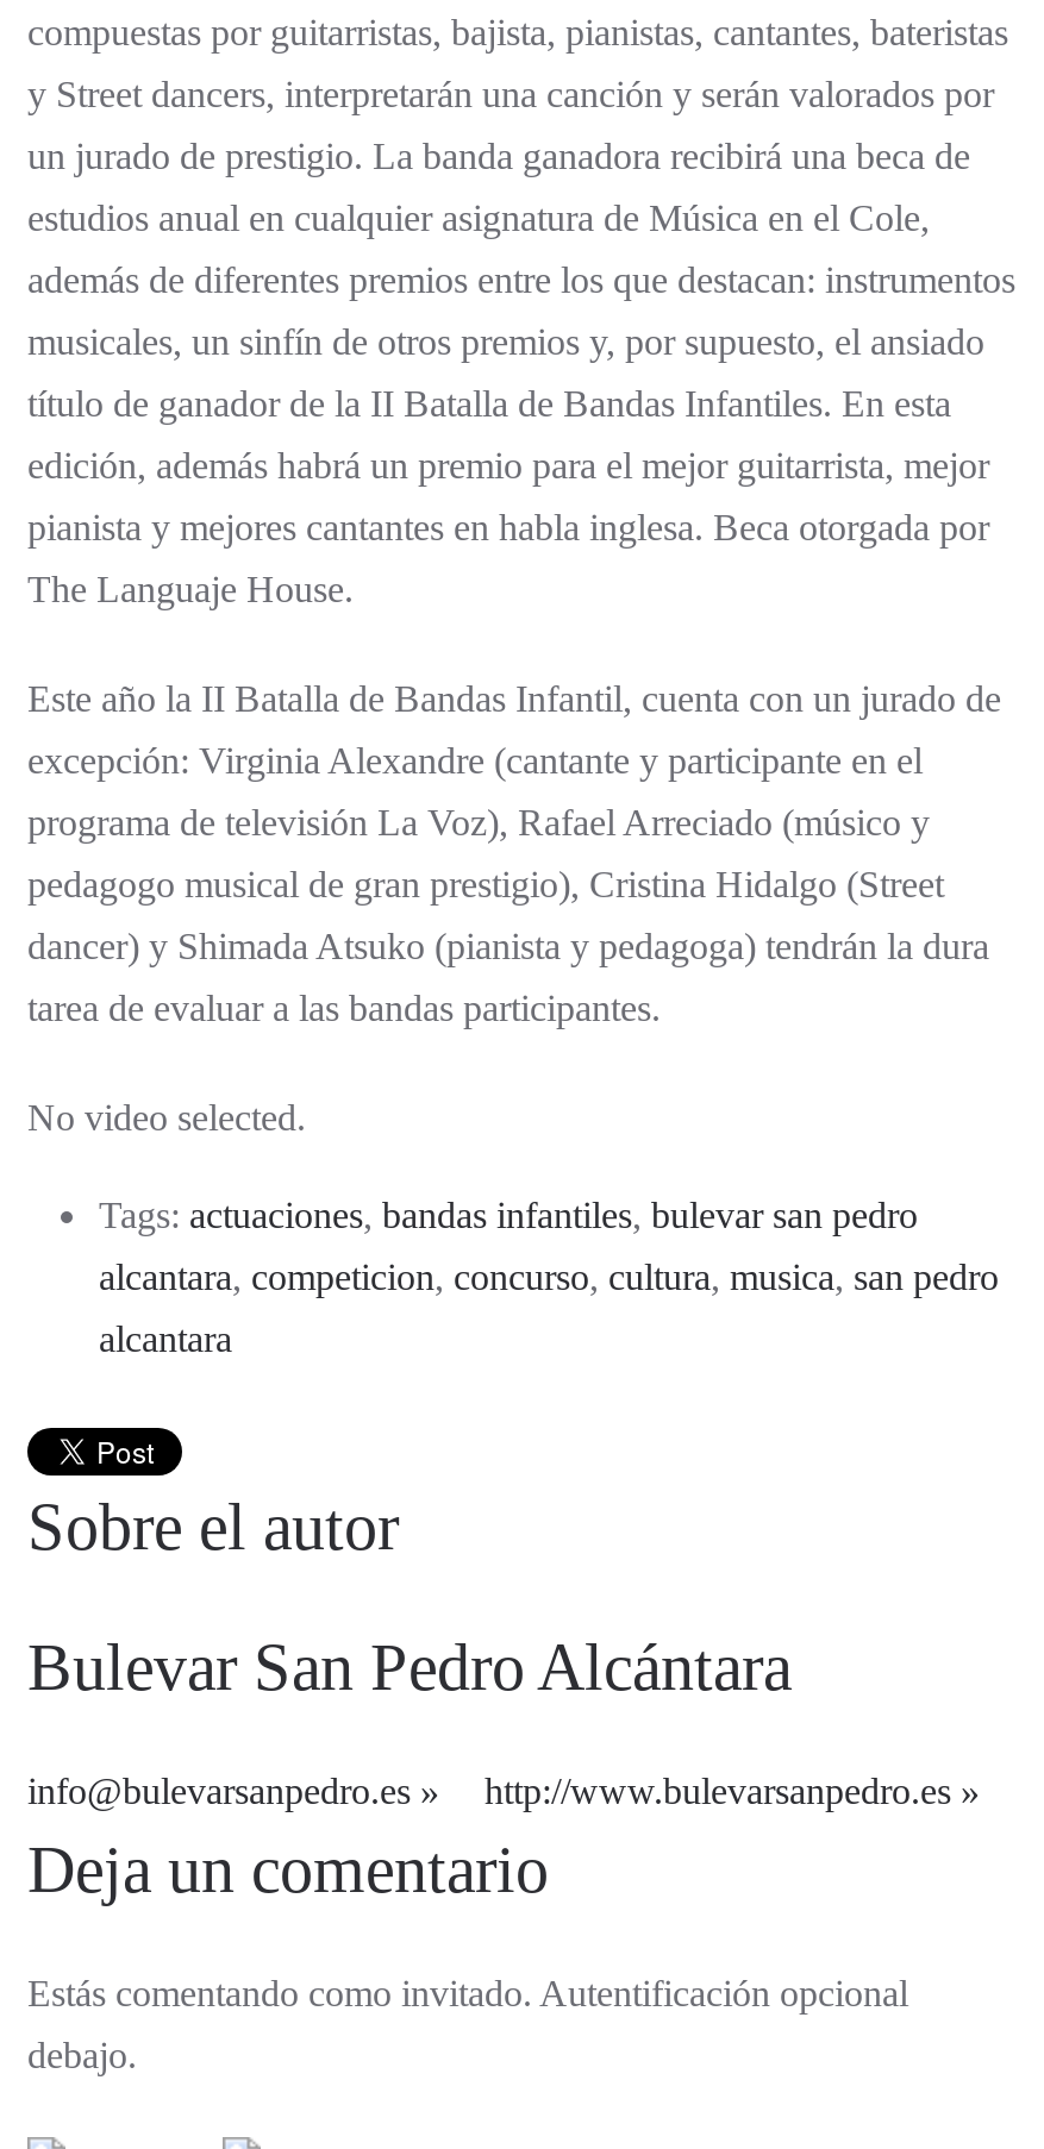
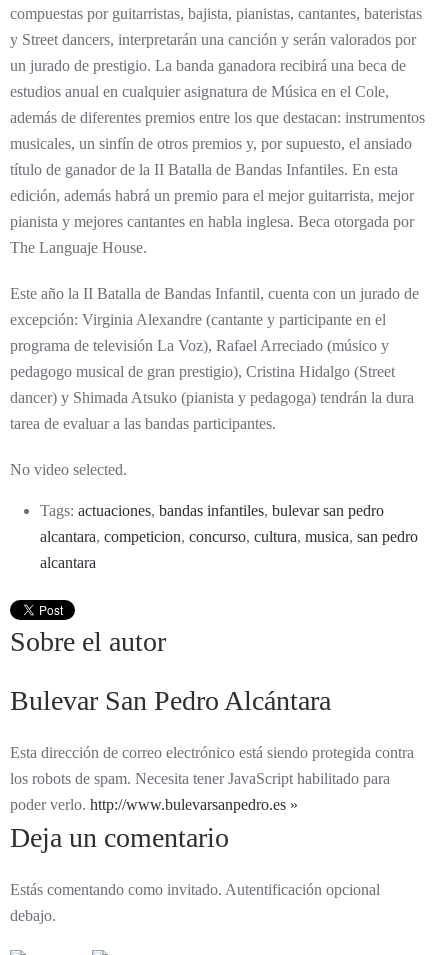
[27,1771,951,1811] info@bulevarsanpedro.es | http://www.bulevarsanpedro.es -> [10,744,414,813] Esta dirección de correo electrónico está siendo protegida contra | los robots de spam. Necesita tener JavaScript habilitado para | poder verlo. http://www.bulevarsanpedro.es

